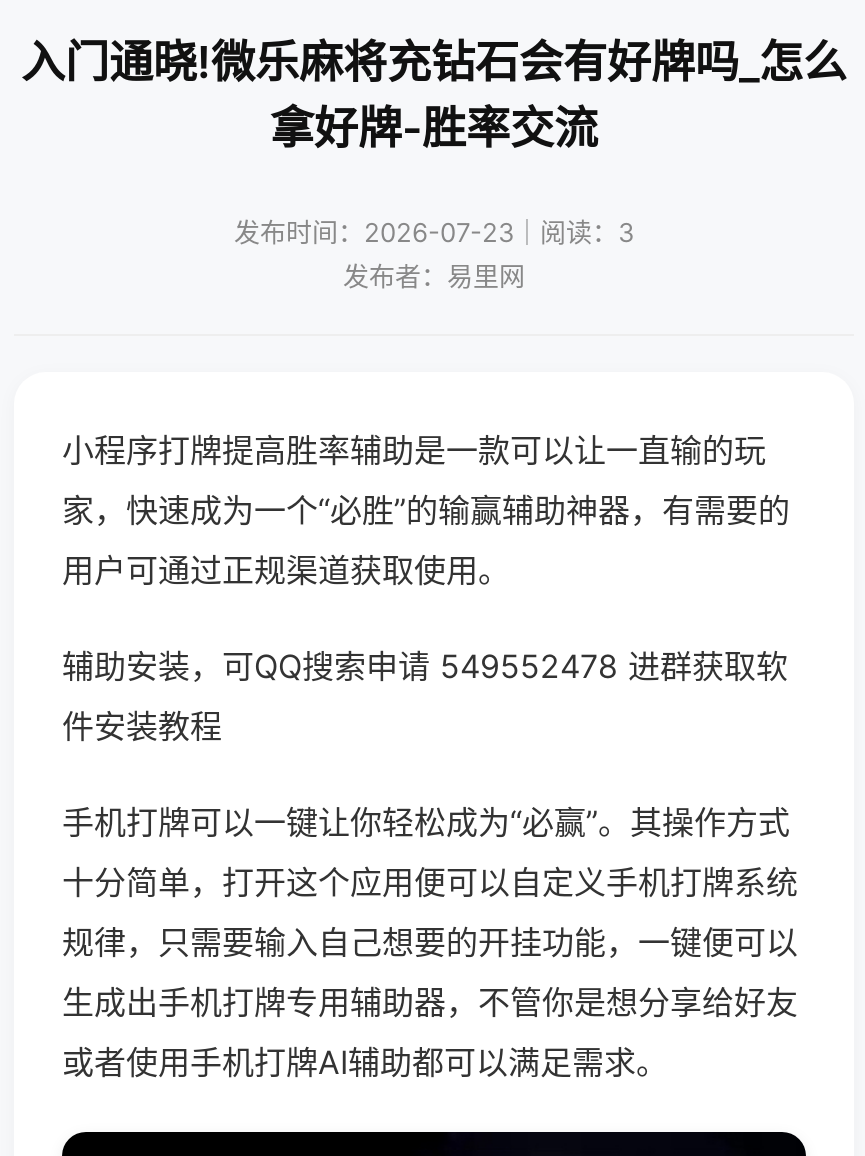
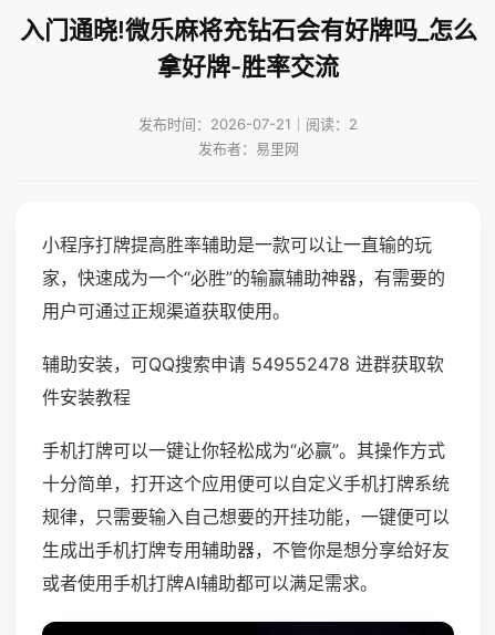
[234,216,634,248] 发布时间：2026-07-23｜阅读：3 -> [138,115,358,133] 发布时间：2026-07-21｜阅读：2

